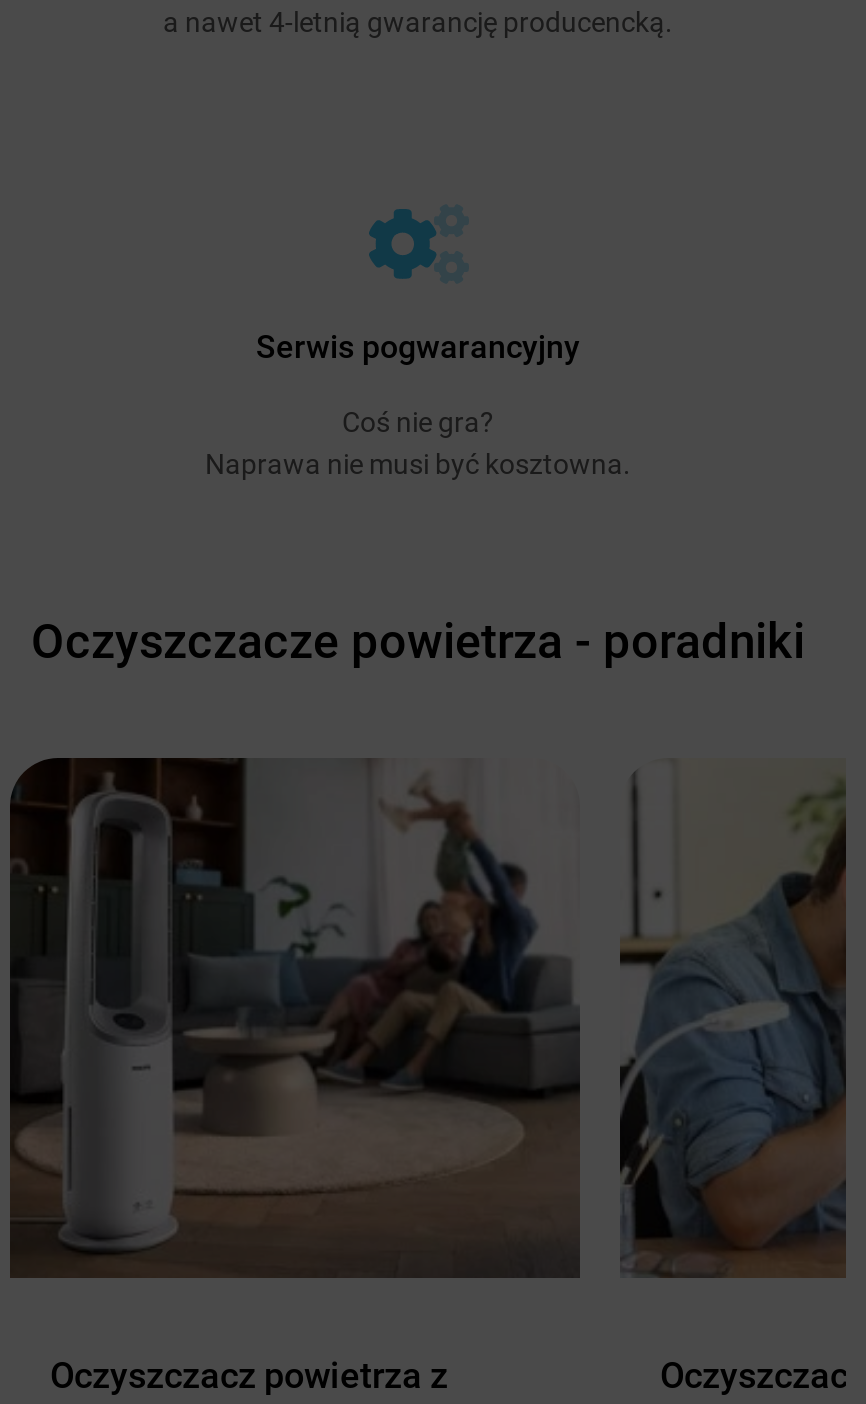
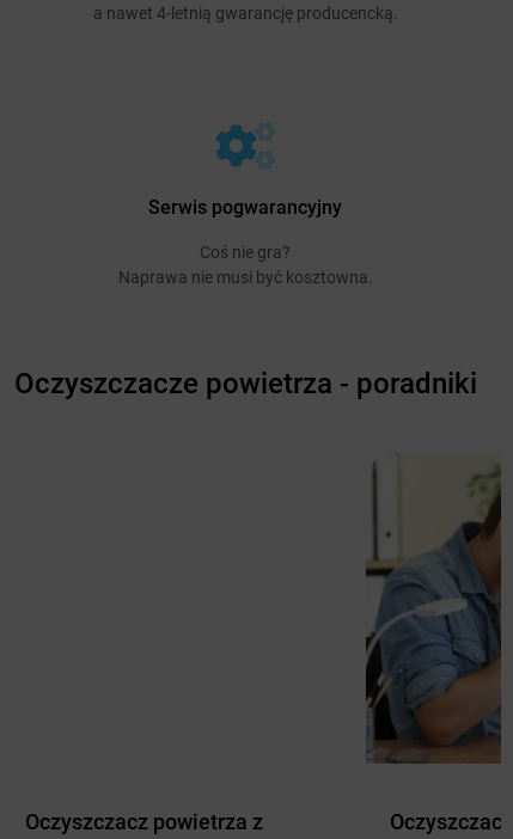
[8,756,582,1280] [image] -> none

